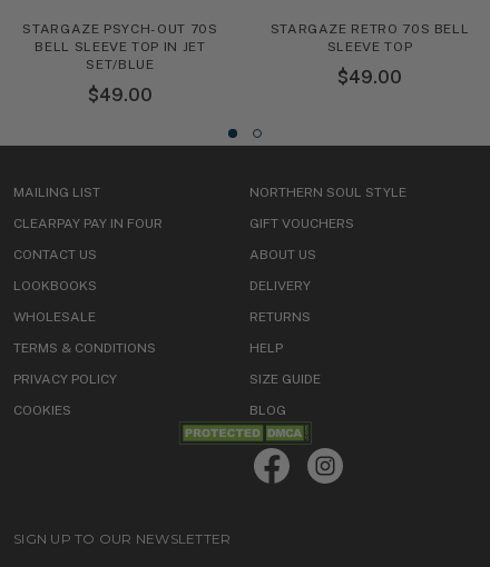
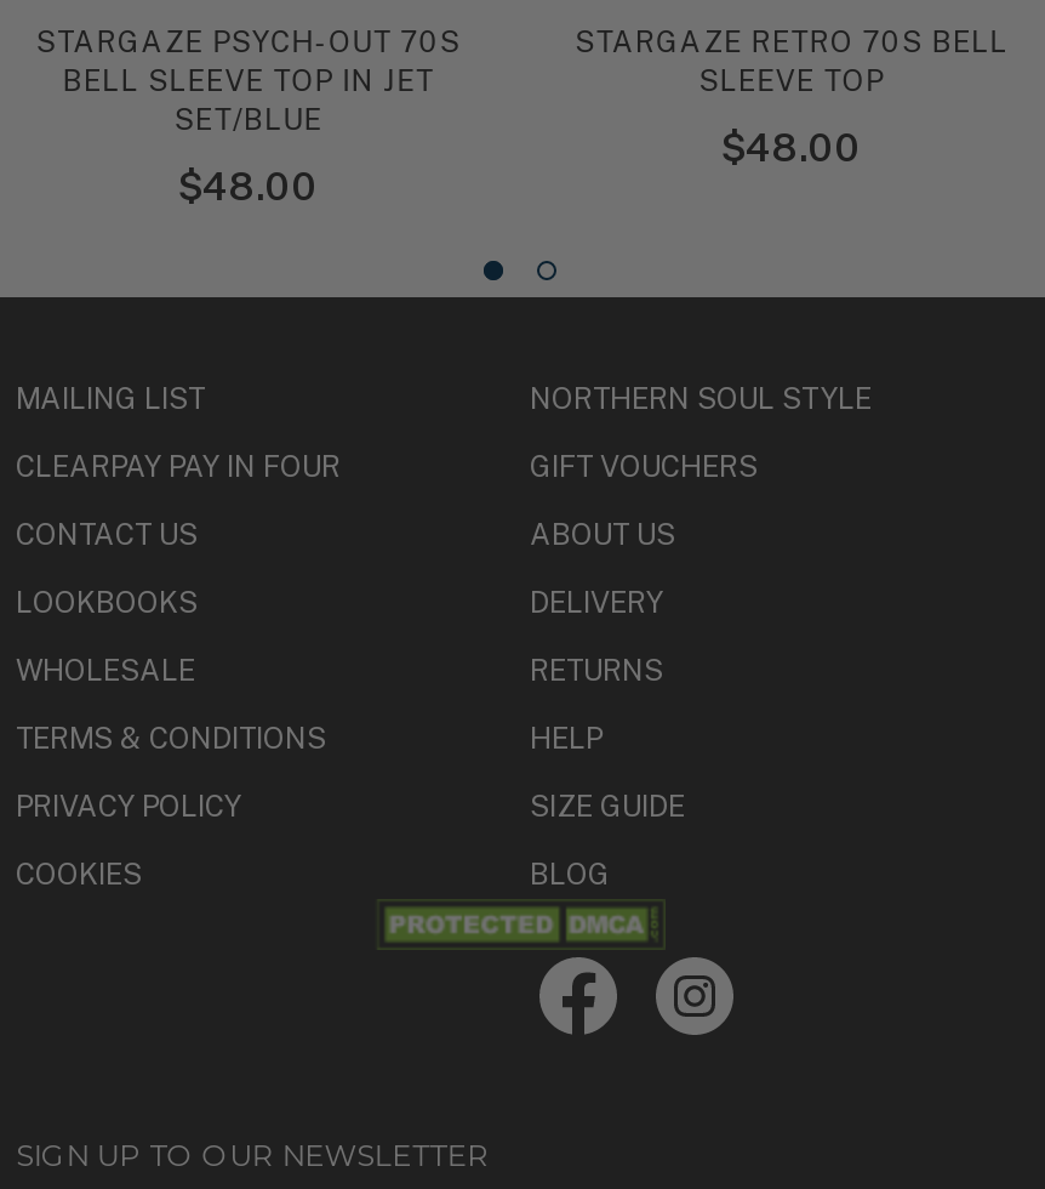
[337,67,402,88] $‌49.00 -> [721,125,862,171] $‌48.00
[88,84,153,106] $‌49.00 -> [178,164,319,210] $‌48.00

